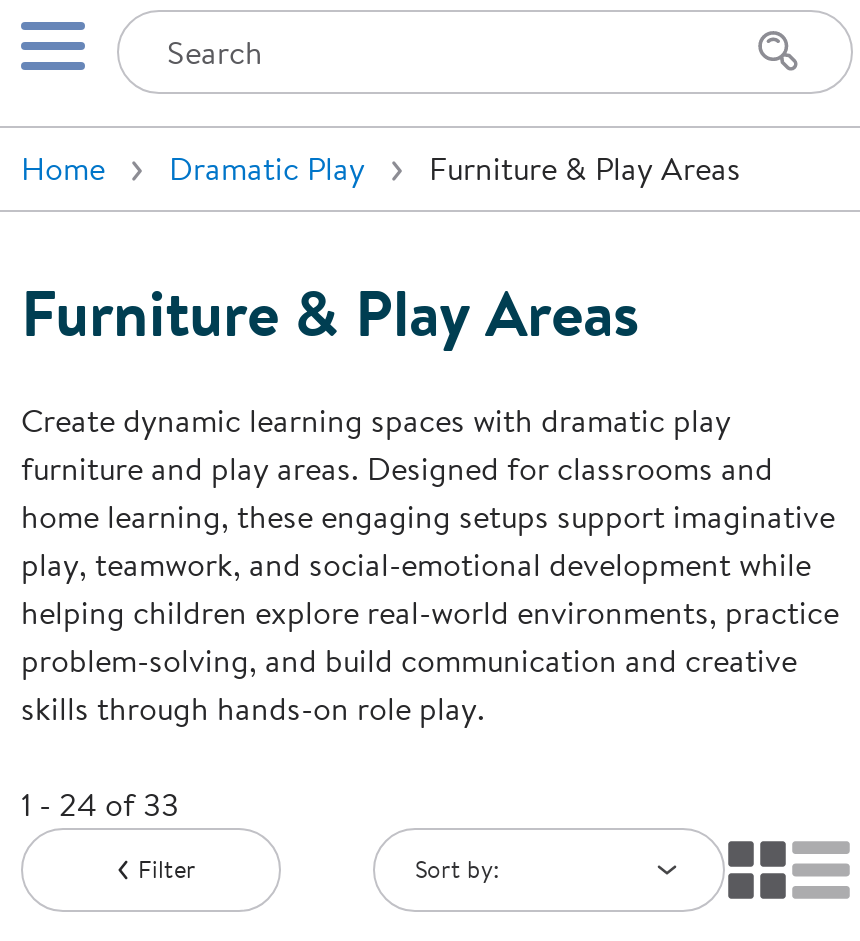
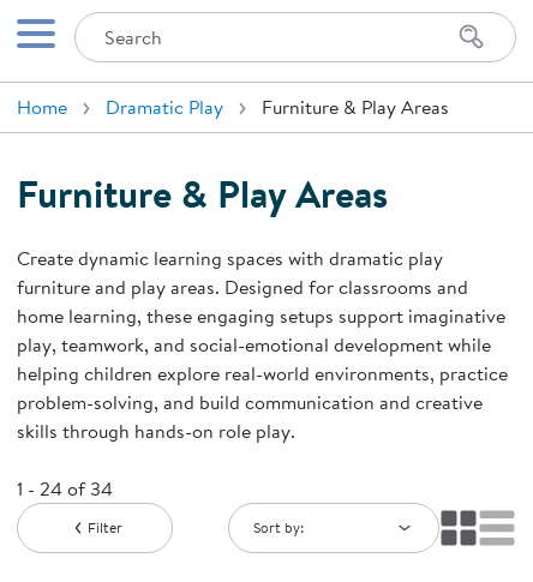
[21,783,179,827] 1 - 24 of 33 -> [17,476,113,502] 1 - 24 of 34

